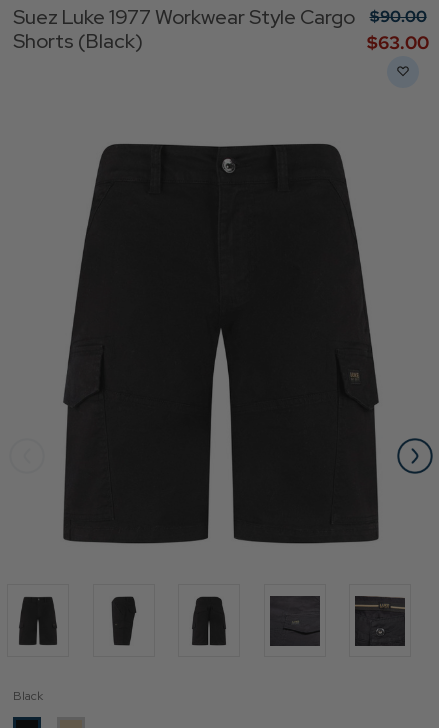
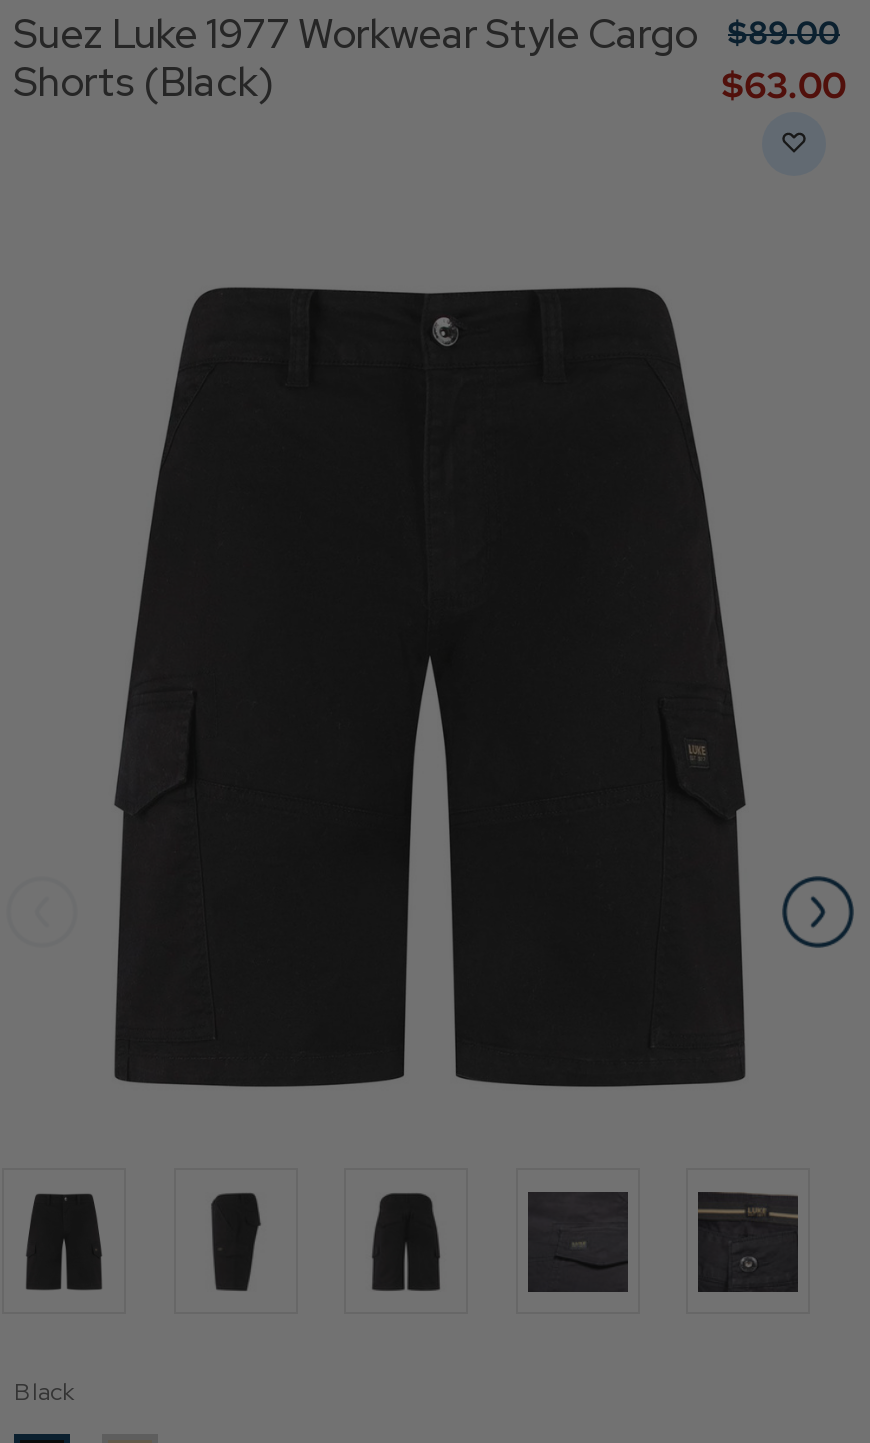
[13,4,426,30] Suez Luke 1977 Workwear Style Cargo $‌90.00 -> [14,8,840,60] Suez Luke 1977 Workwear Style Cargo $‌89.00

